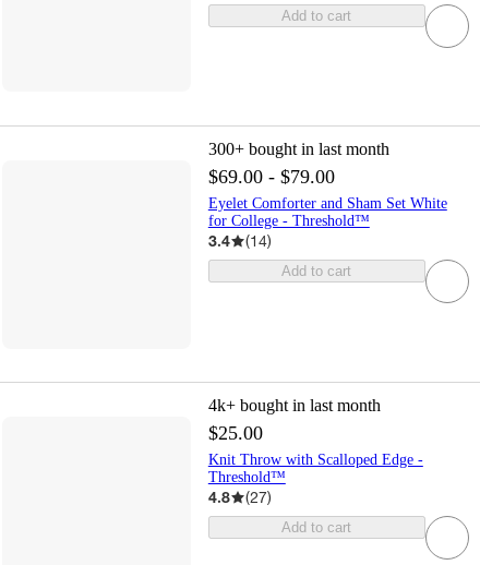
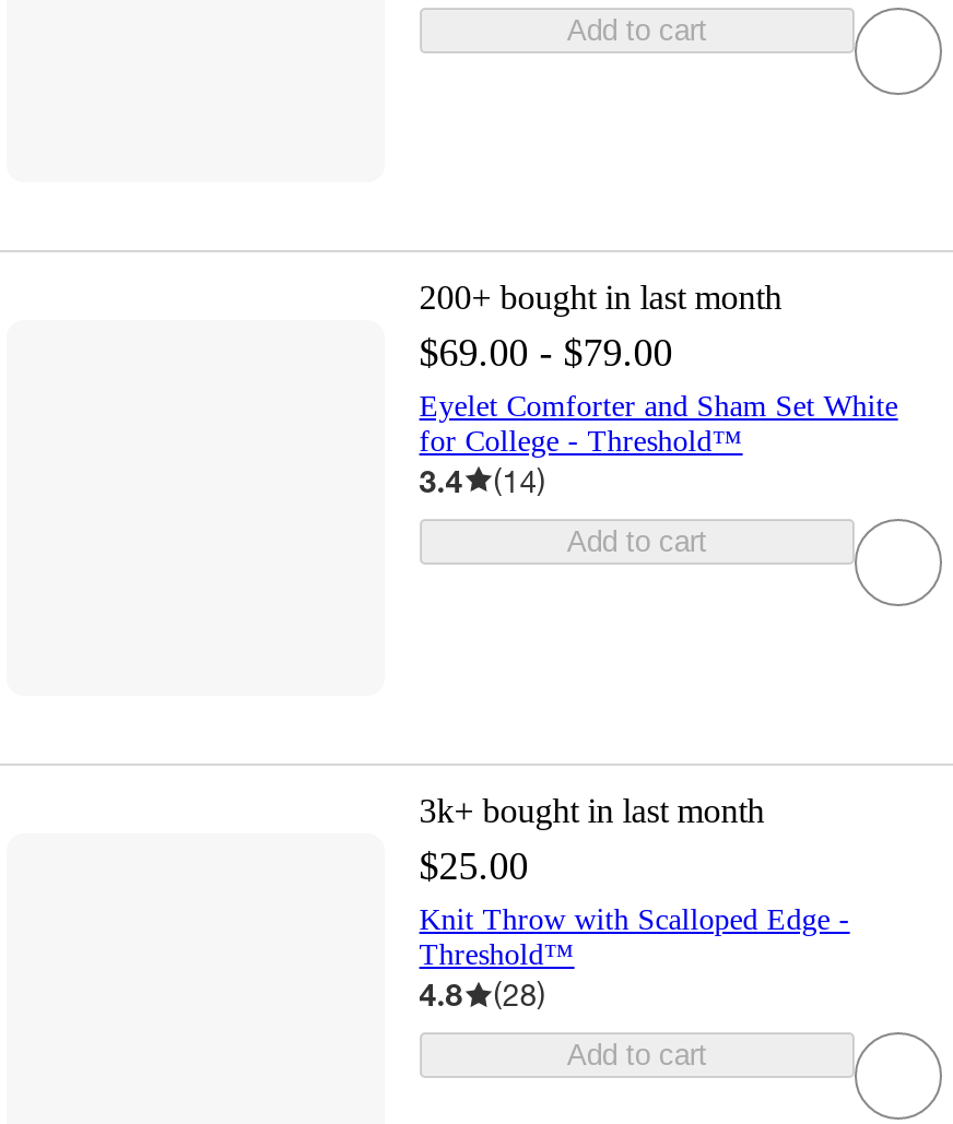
[208,140,389,158] 300+ bought in last month -> [419,279,782,316] 200+ bought in last month
[208,396,381,415] 4k+ bought in last month -> [419,793,765,830] 3k+ bought in last month
[208,488,271,507] 4.8 (27) -> [419,976,546,1013] 4.8 (28)

